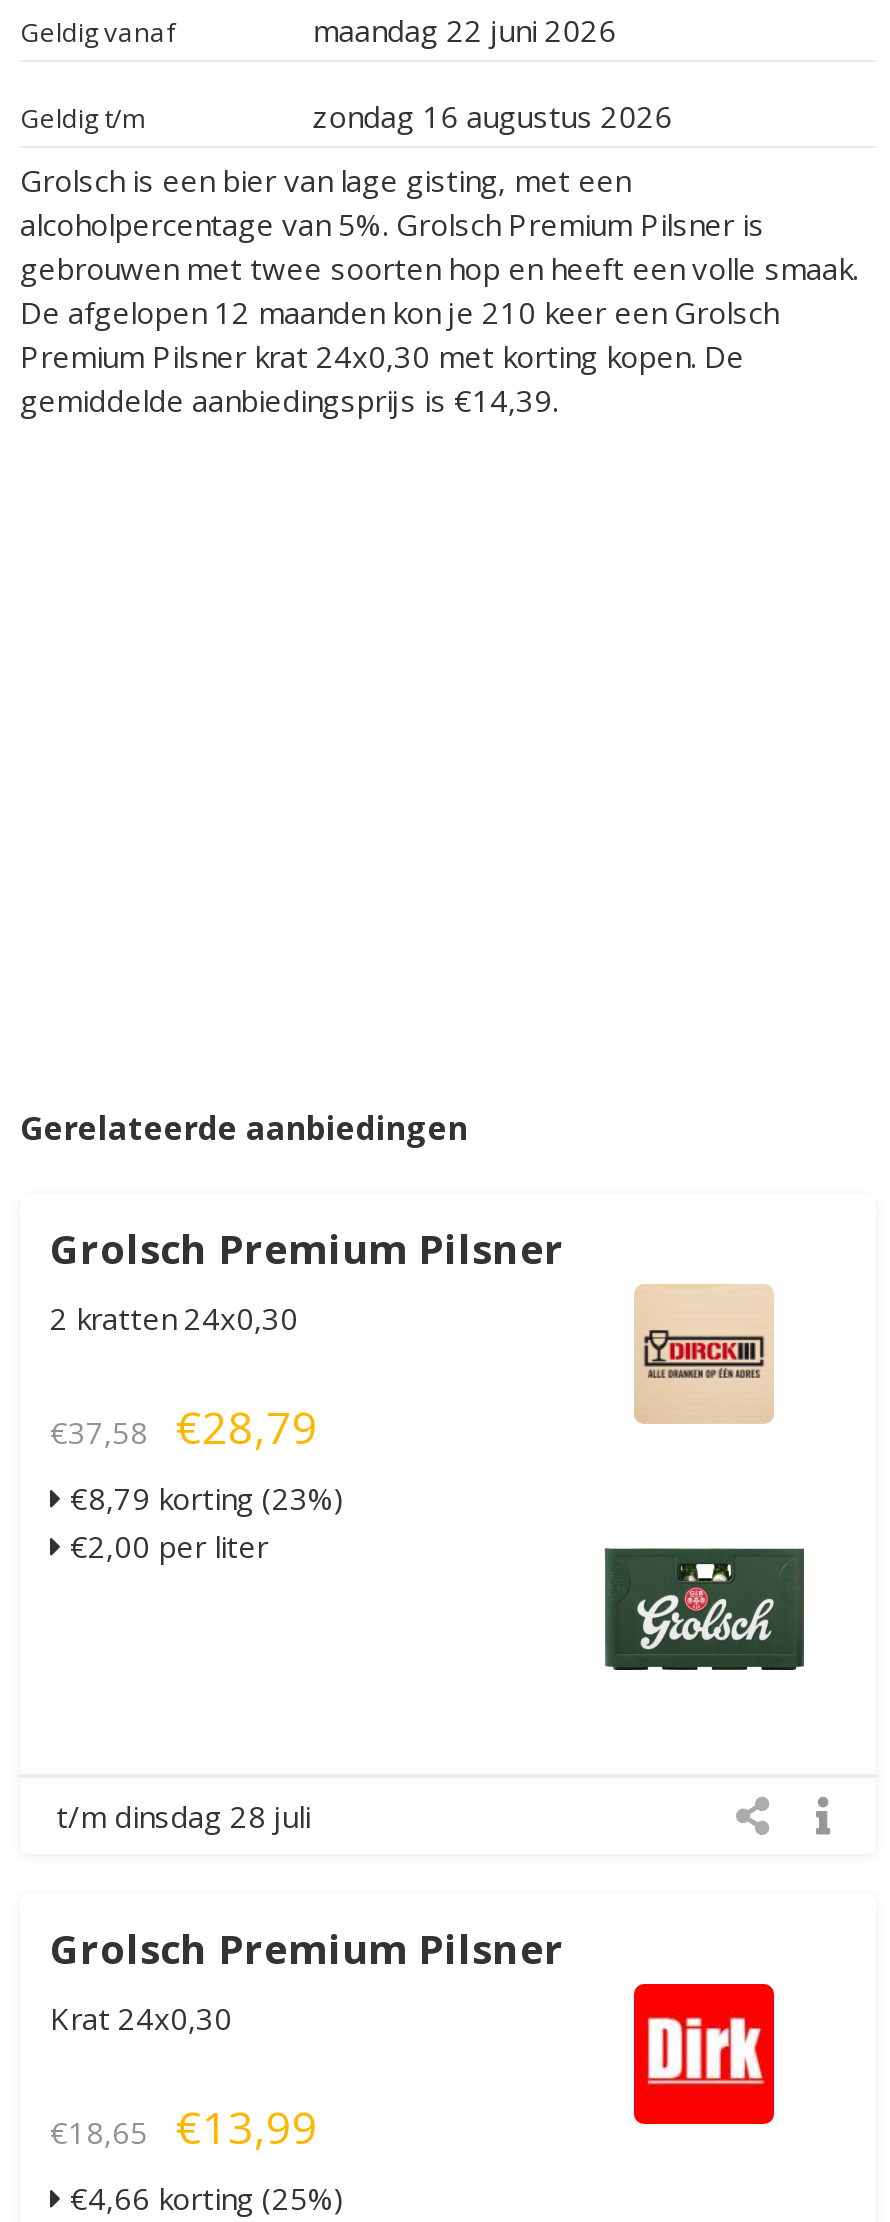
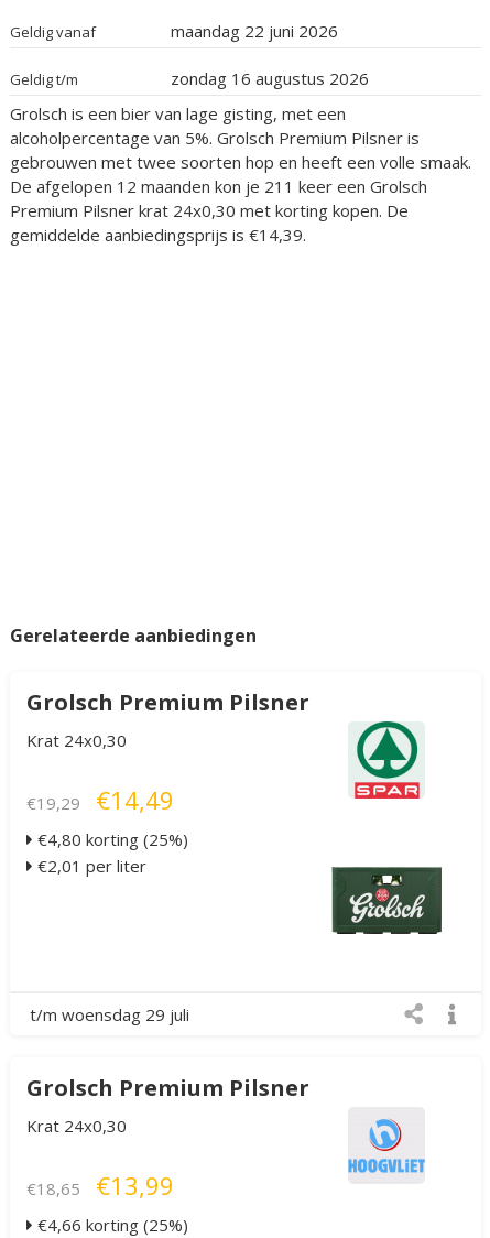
[20,292,778,332] De afgelopen 12 maanden kon je 210 keer een Grolsch -> [10,175,427,197] De afgelopen 12 maanden kon je 211 keer een Grolsch
[634,1284,774,1424] [image] -> [349,720,424,800] [image]
[50,1298,298,1338] 2 kratten 24x0,30 -> [26,729,127,751] Krat 24x0,30
[50,1396,344,1566] €37,58 | €28,79 | €8,79 korting (23%) | €2,00 per liter -> [26,783,188,877] €19,29 | €14,49 | €4,80 korting (25%) | €2,01 per liter
[56,1796,310,1836] t/m dinsdag 28 juli -> [30,1003,189,1025] t/m woensdag 29 juli
[632,1982,776,2126] [image] -> [347,1107,426,1184] [image]

